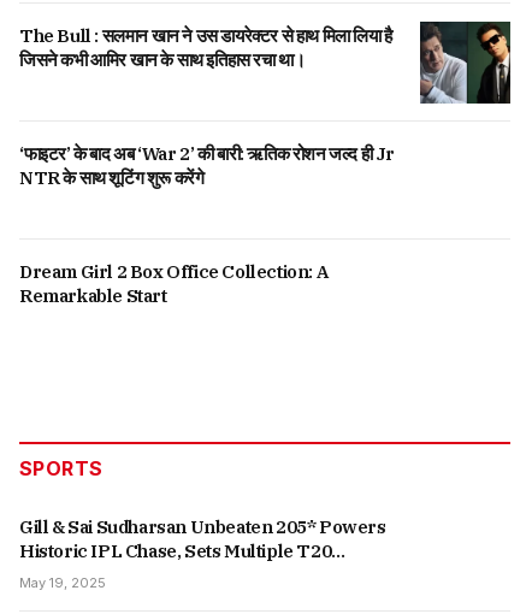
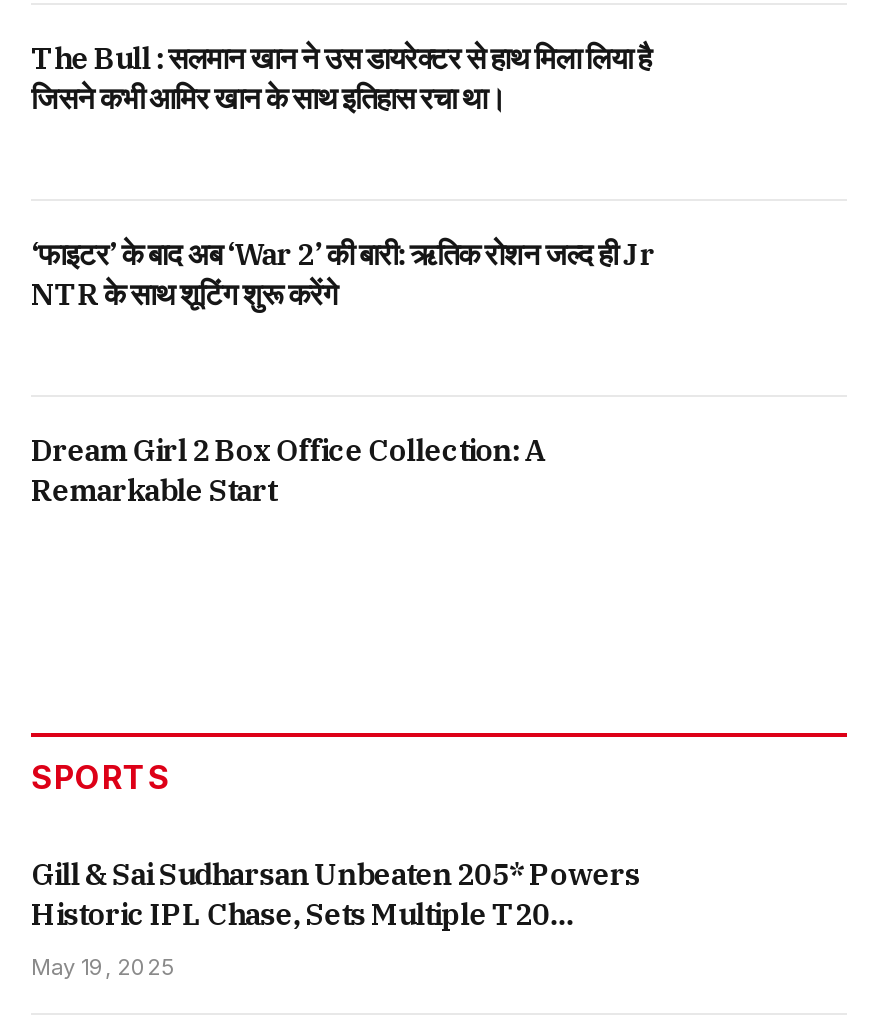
[419,20,512,105] [image] -> none

